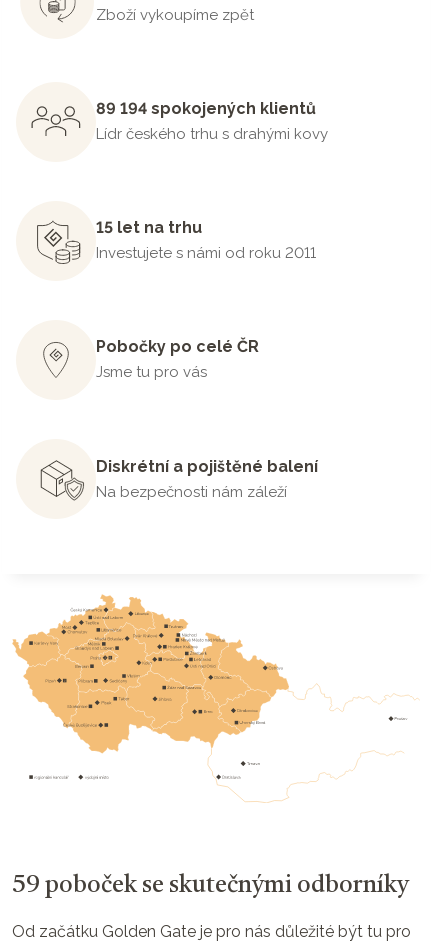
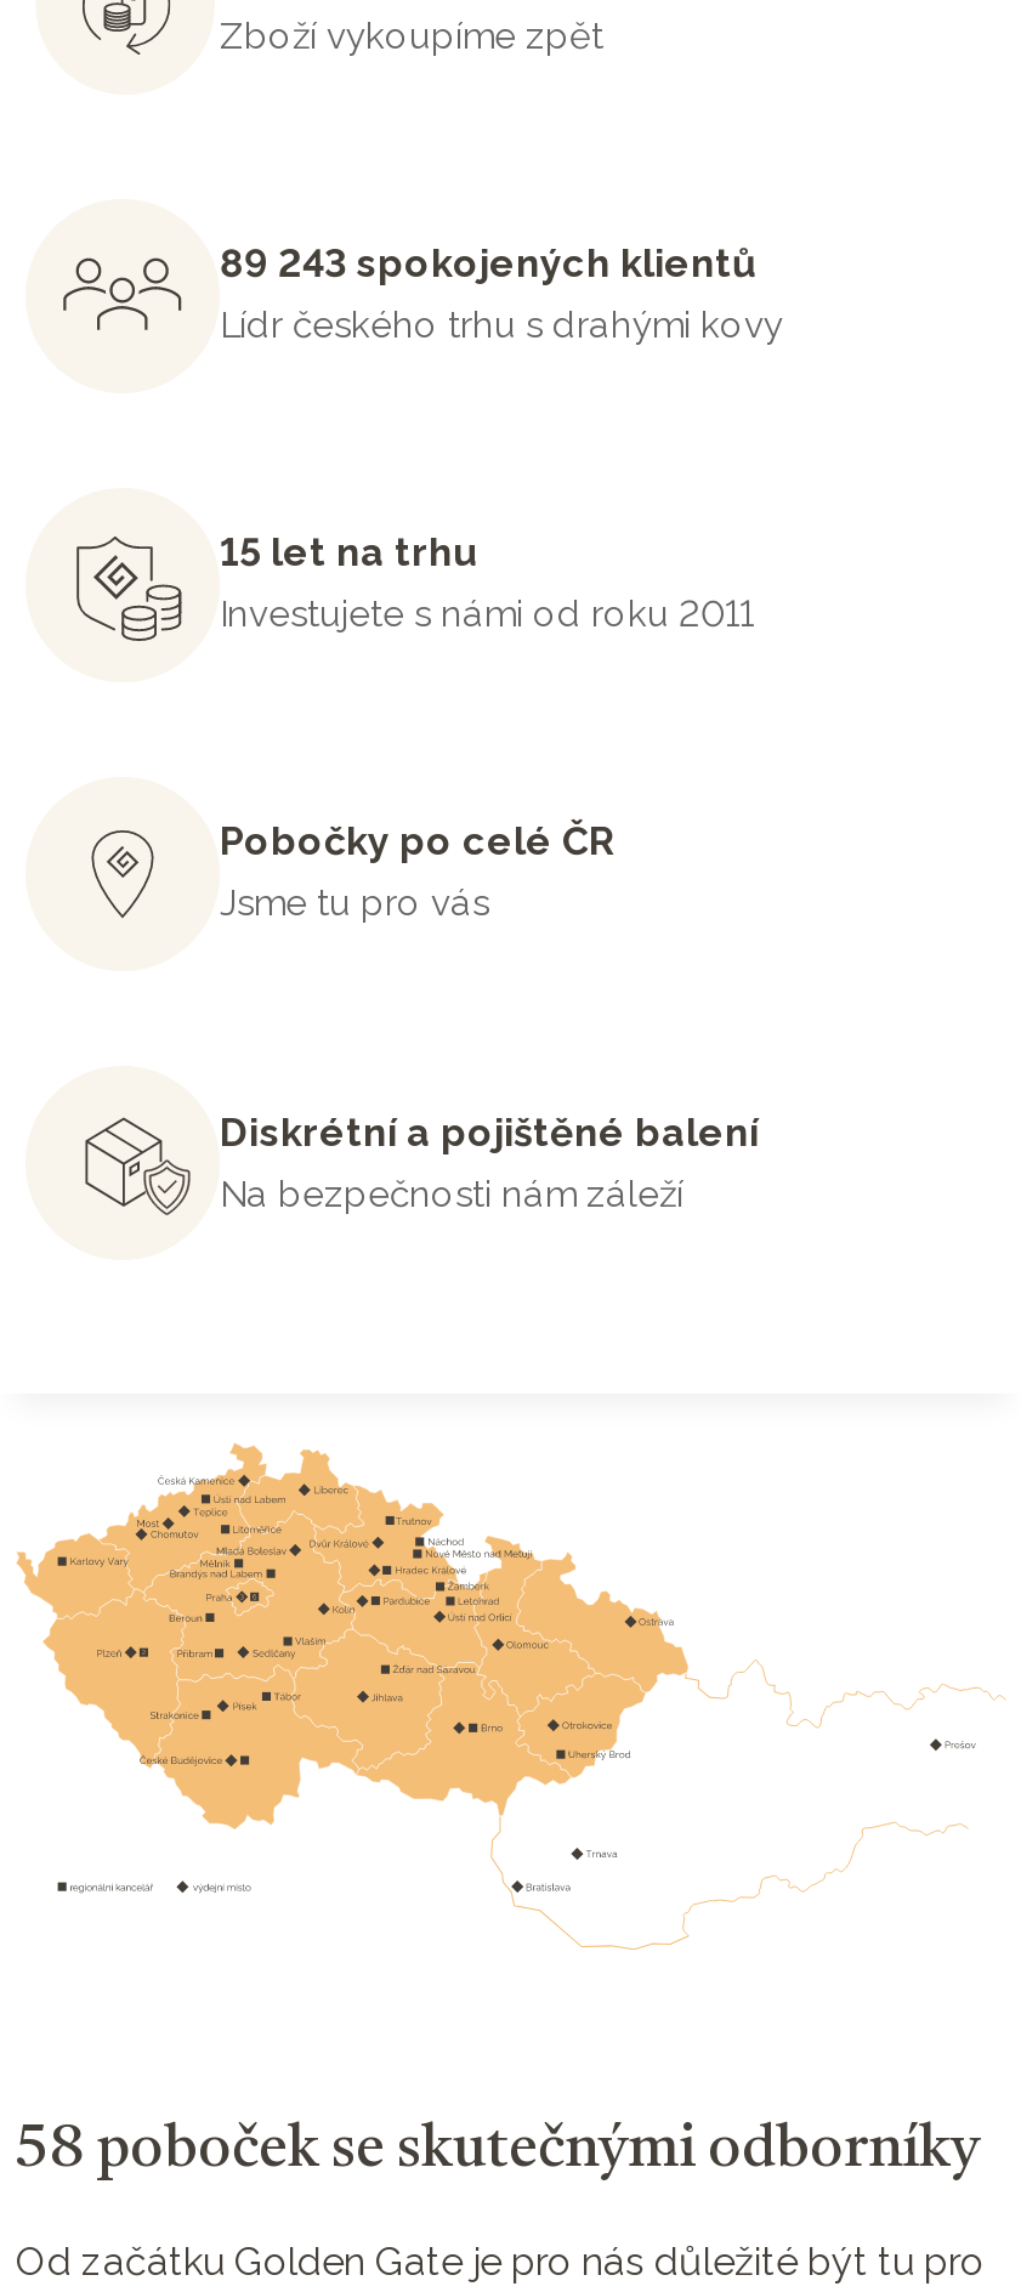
[96,99,316,118] 89 194 spokojených klientů -> [220,240,756,286] 89 243 spokojených klientů
[12,874,409,898] 59 poboček se skutečnými odborníky -> [16,2122,980,2181] 58 poboček se skutečnými odborníky

